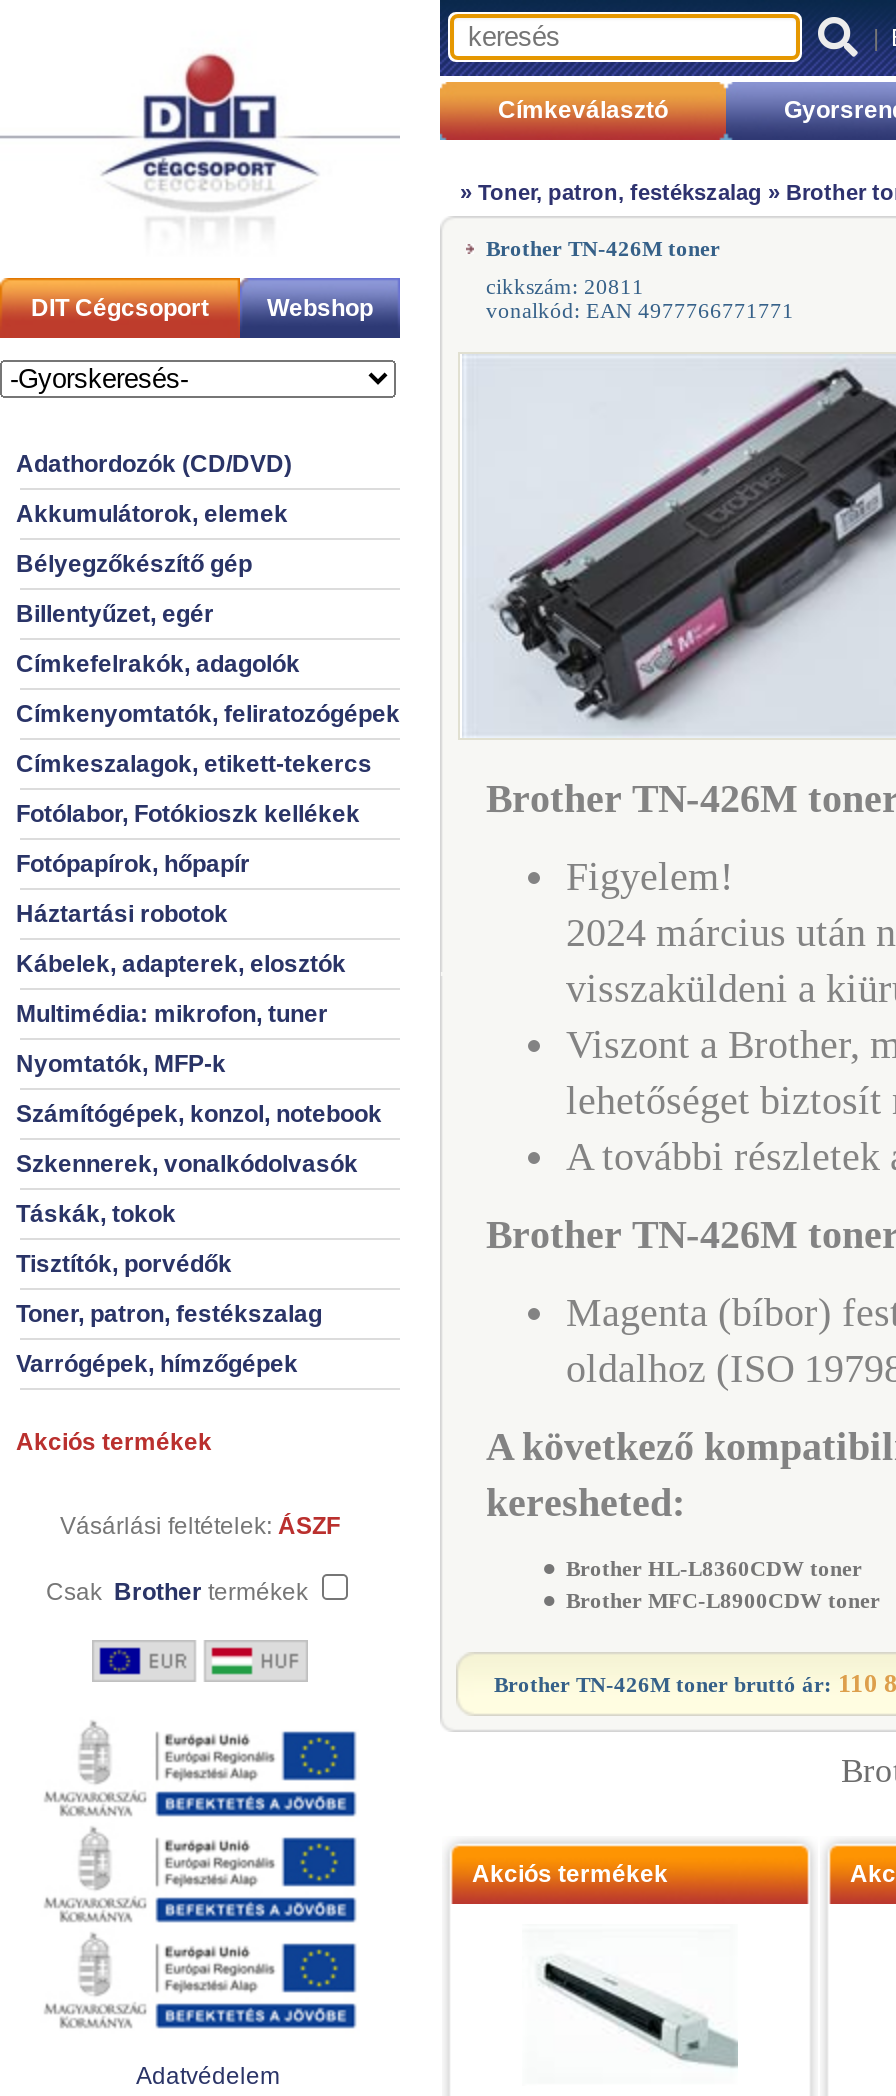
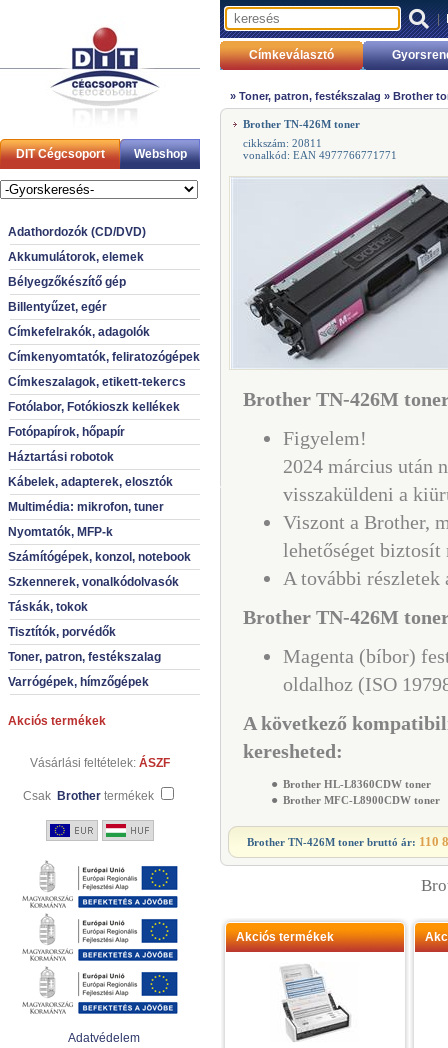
[542,1932,738,2082] [image] -> [272,964,368,1042] [image]

